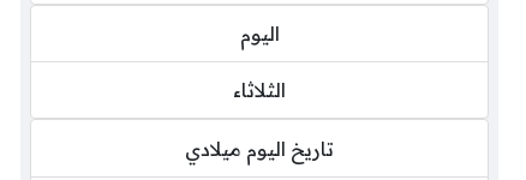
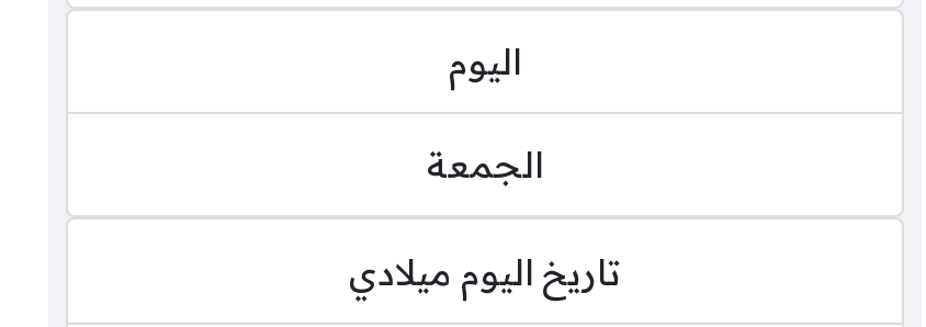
[233,78,286,102] الثلاثاء -> [427,143,543,187] الجمعة

